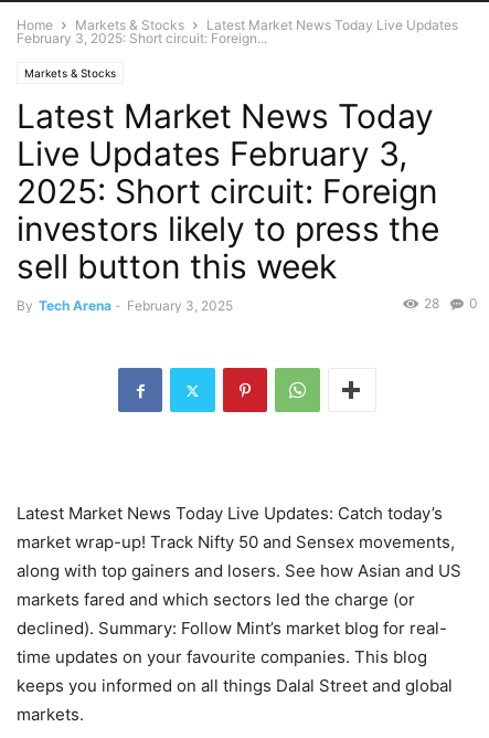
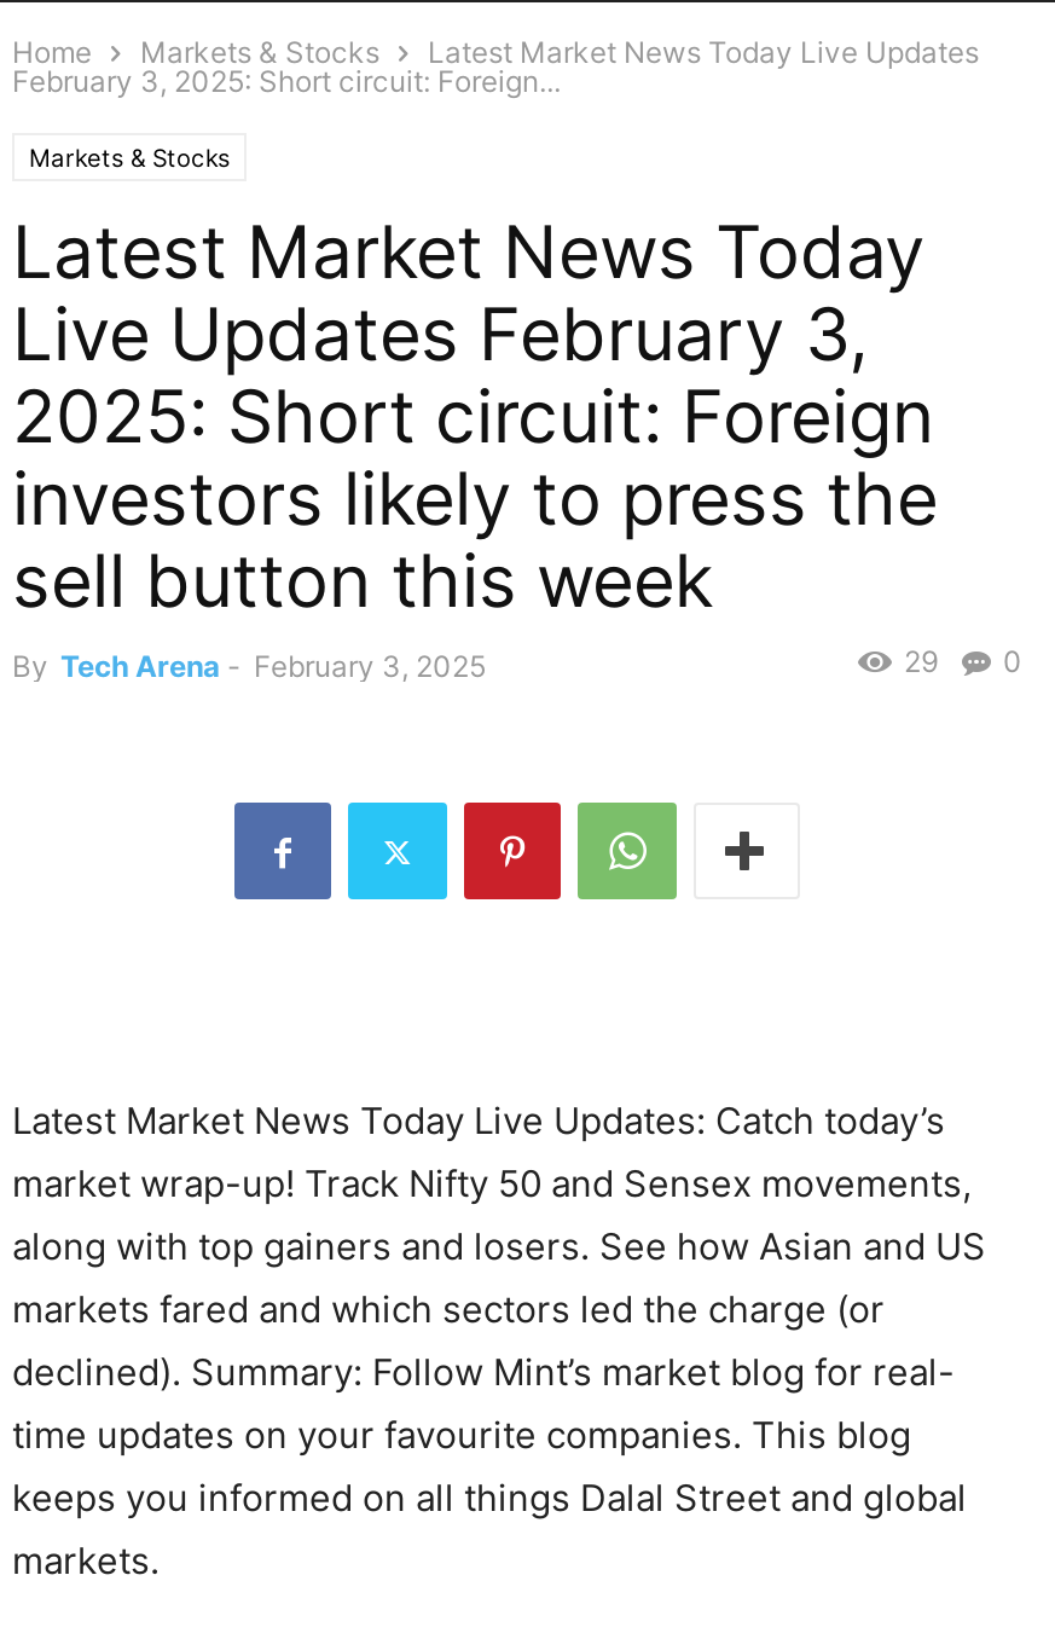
[424,295,478,312] 28 0 -> [904,643,1022,679] 29 0

